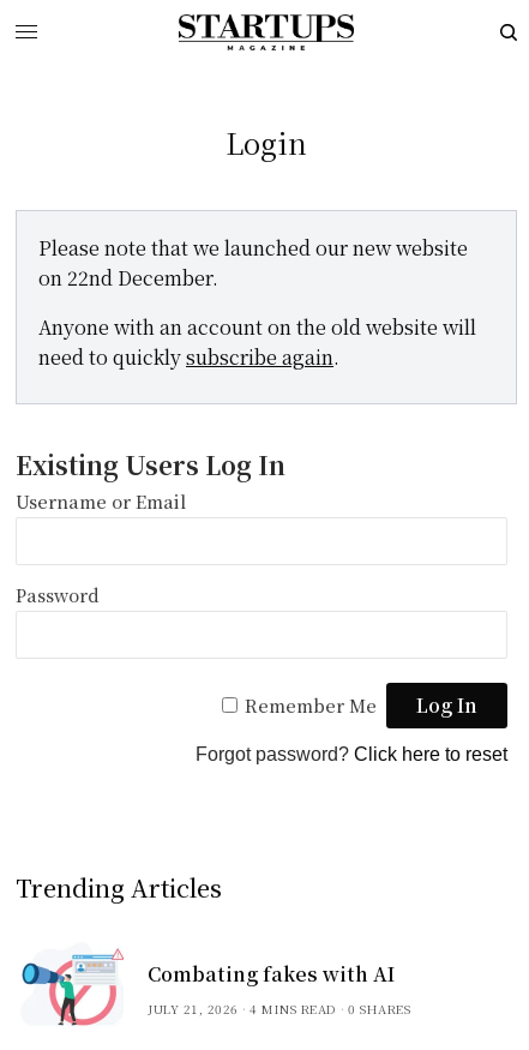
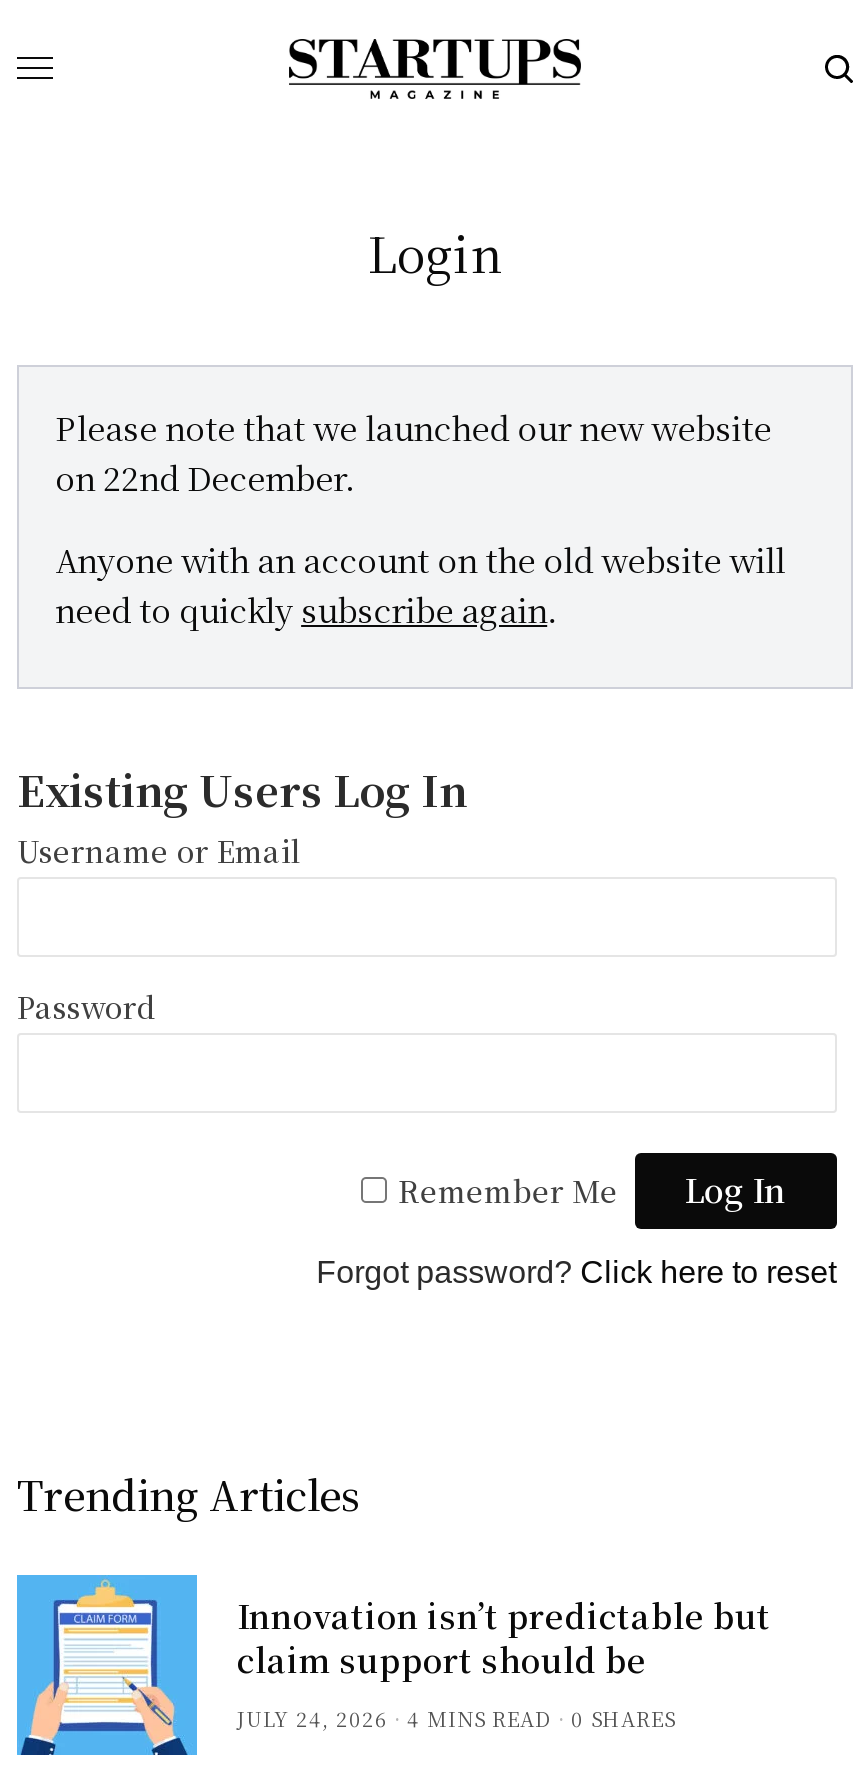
[16,936,395,1031] [image] | Combating fakes with AI | JULY 21, 2026 -> [15,1573,771,1757] [image] | Innovation isn’t predictable but | claim support should be | JULY 24, 2026

